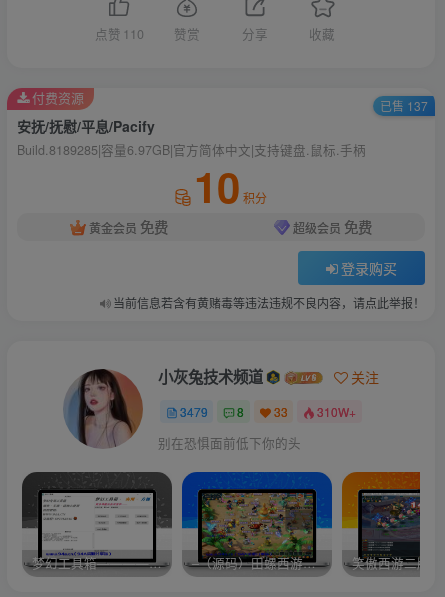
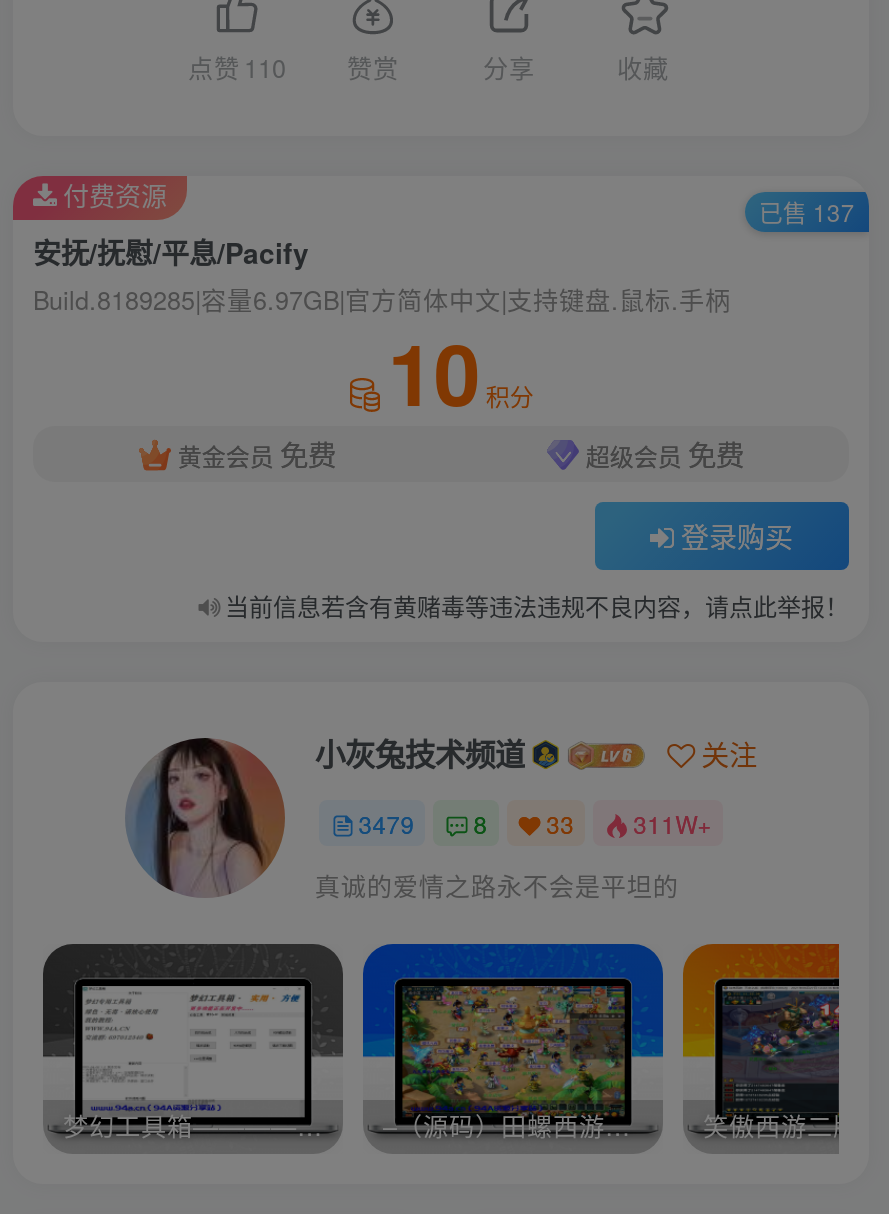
[180,403,356,420] 3479 8 33 310W+ -> [358,806,711,840] 3479 8 33 311W+
[158,434,301,452] 别在恐惧面前低下你的头 -> [315,868,679,904] 真诚的爱情之路永不会是平坦的

